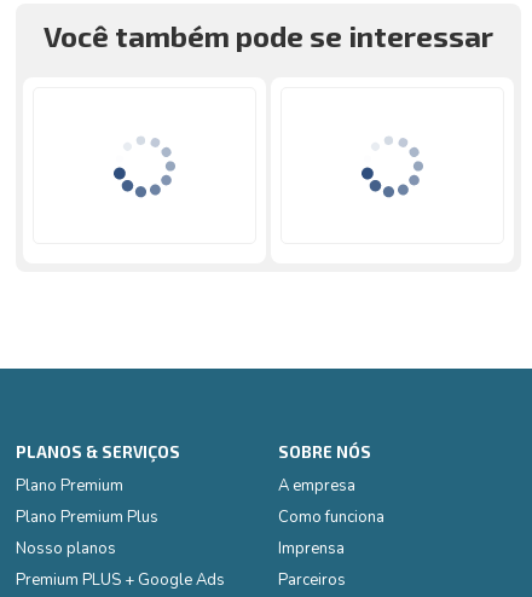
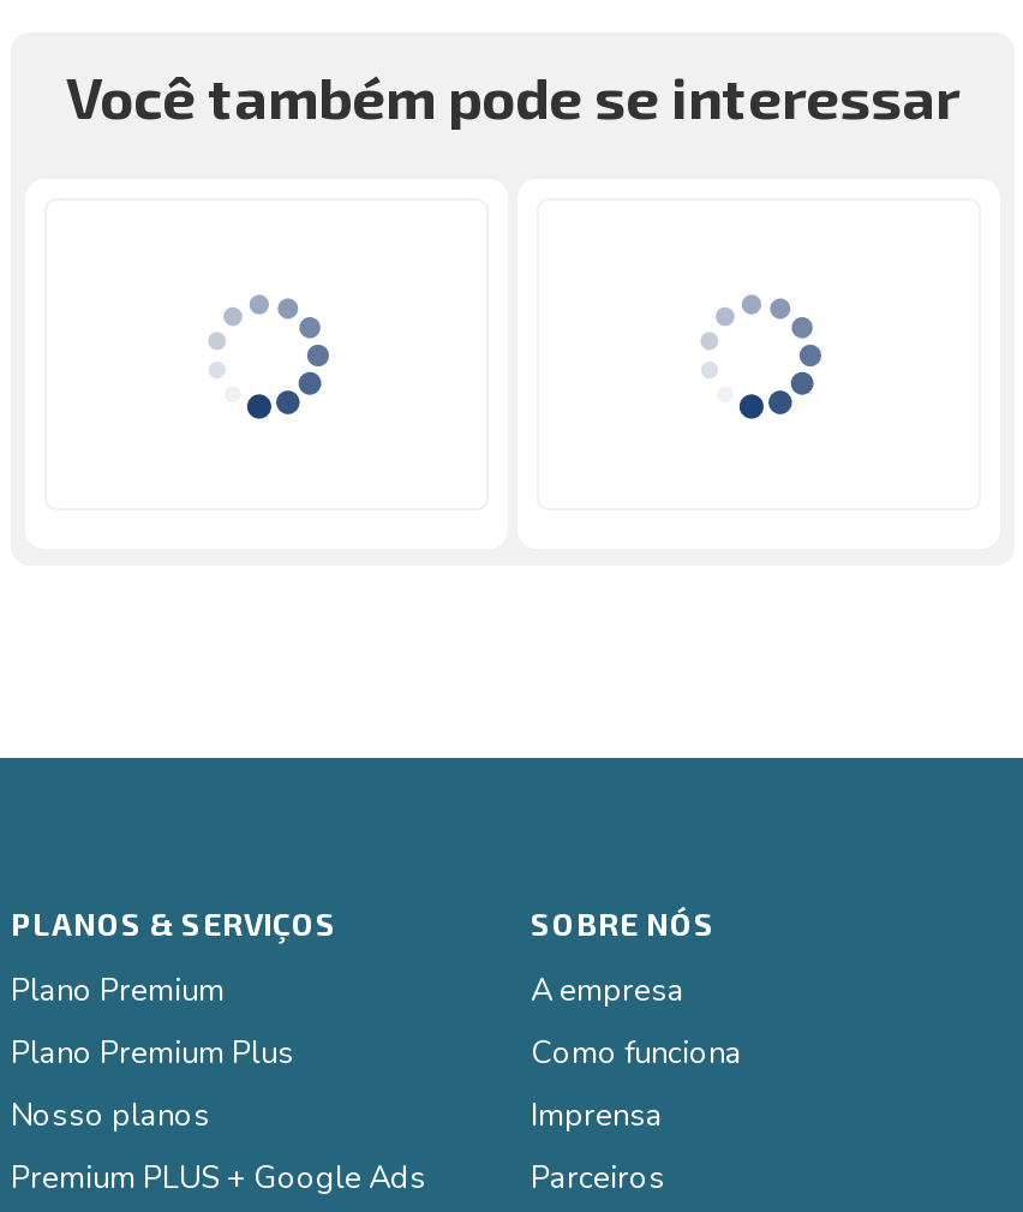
[112,138,173,196] [image] -> [205,297,328,417] [image]
[360,138,421,196] [image] -> [698,297,820,417] [image]

